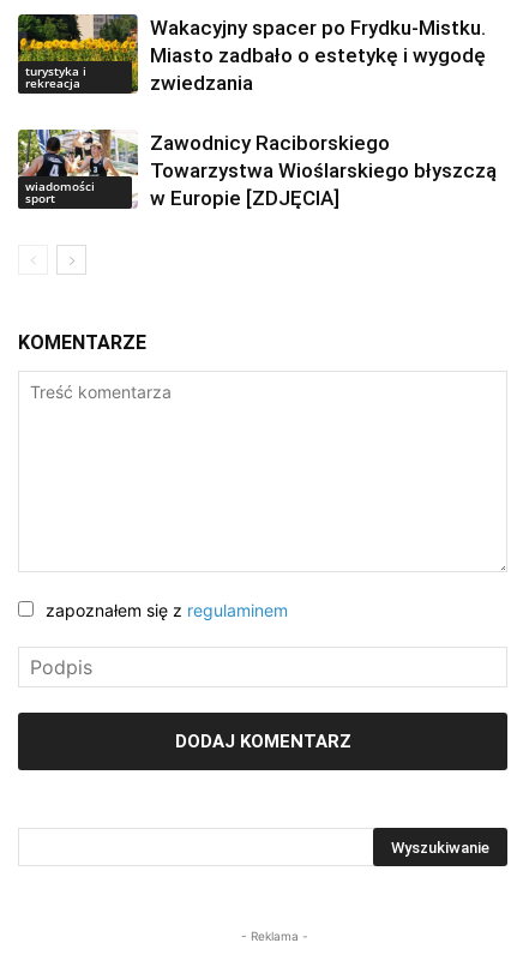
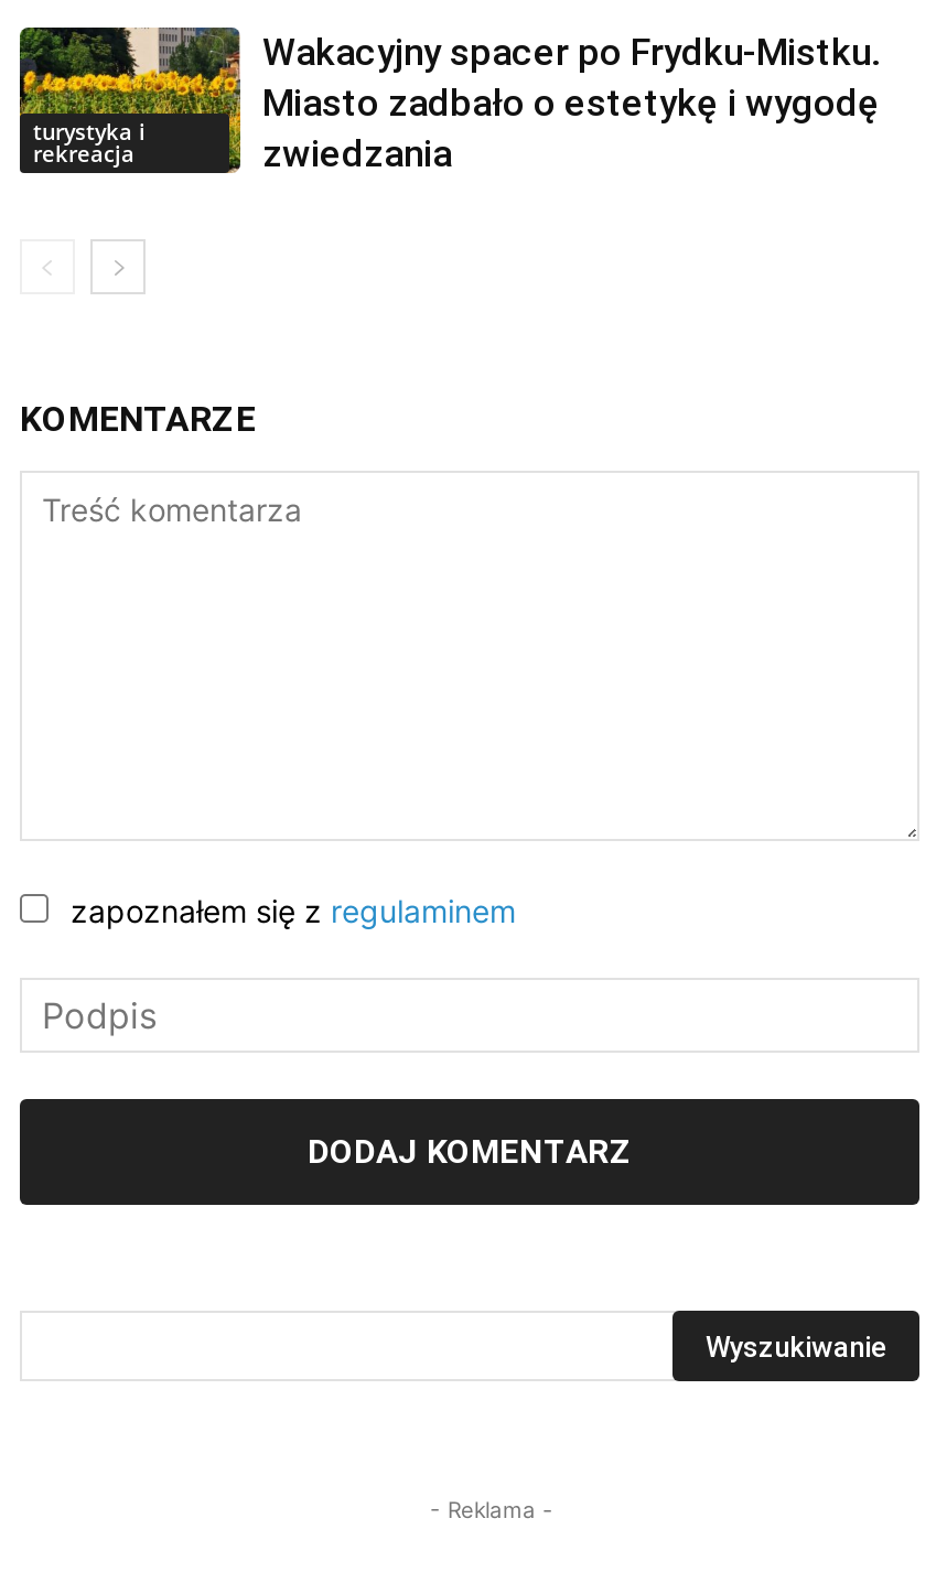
[17,128,133,209] [image] | wiadomości | sport -> none
[150,130,497,209] Zawodnicy Raciborskiego | Towarzystwa Wioślarskiego błyszczą | w Europie [ZDJĘCIA] -> none

